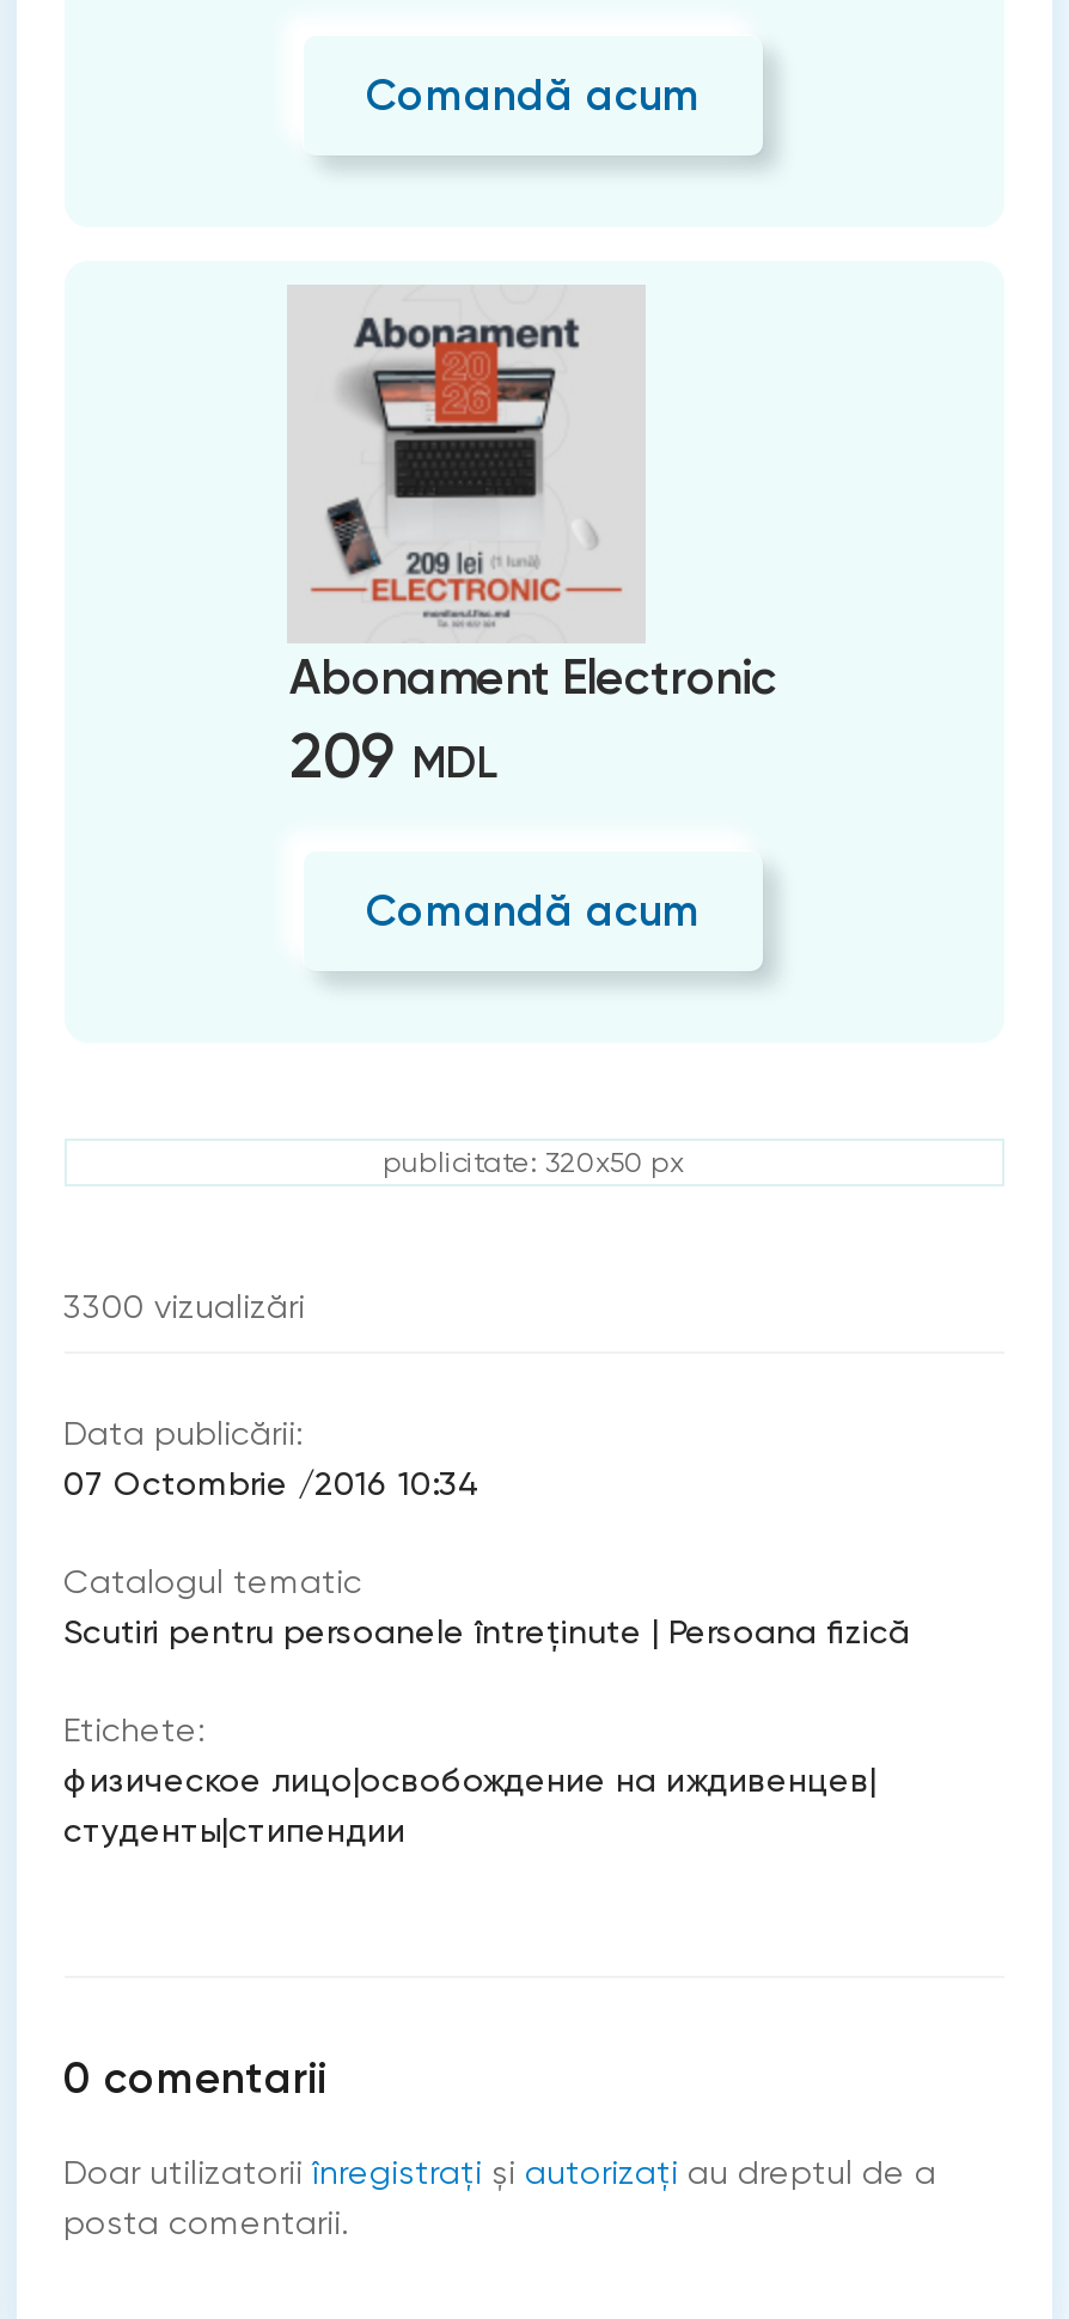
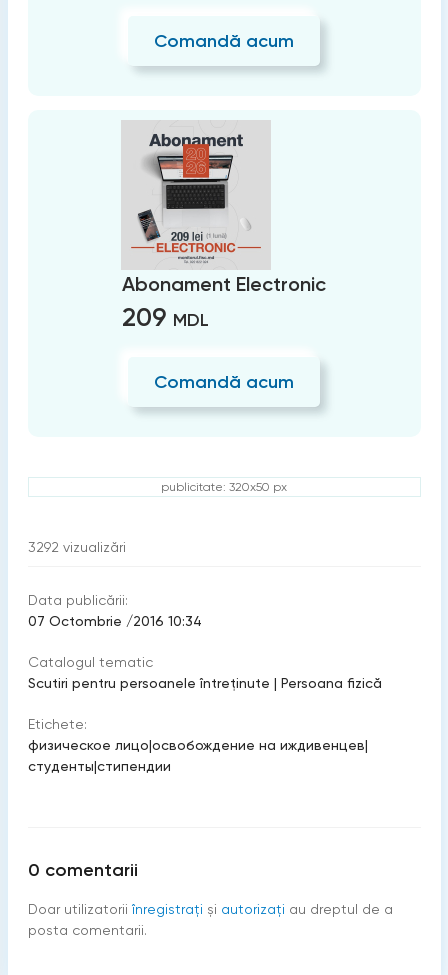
[63,1287,305,1325] 3300 vizualizări -> [27,539,125,555] 3292 vizualizări

